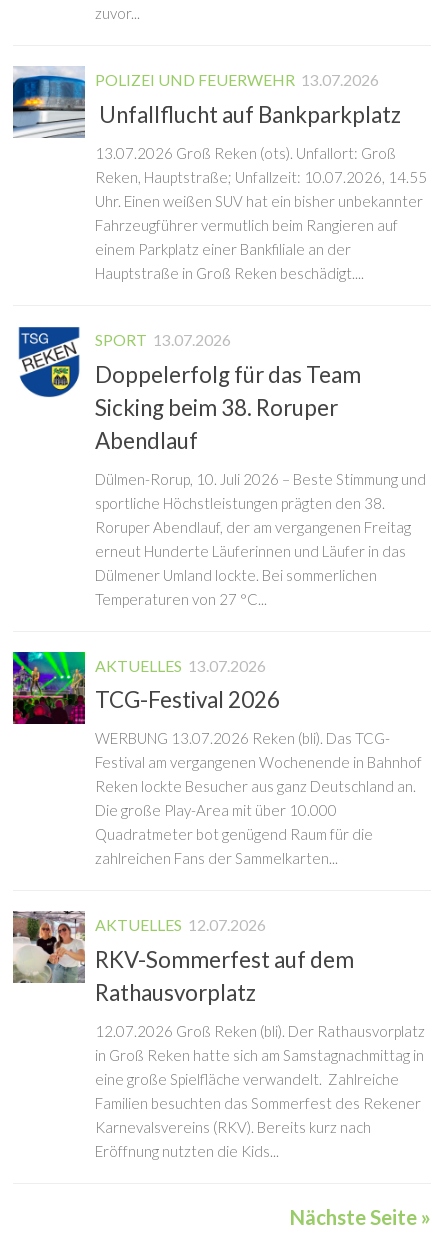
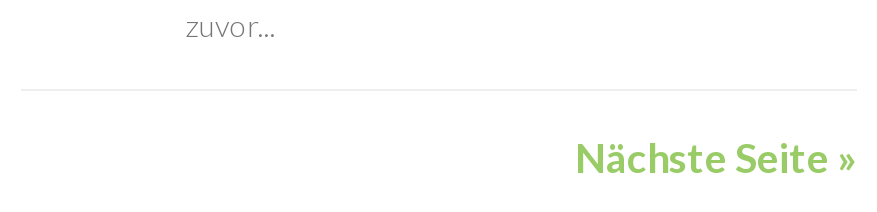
[12,66,427,282] [image] | POLIZEI UND FEUERWEHR 13.07.2026 | Unfallflucht auf Bankparkplatz | 13.07.2026 Groß Reken (ots). Unfallort: Groß | Reken, Hauptstraße; Unfallzeit: 10.07.2026, 14.55 | Uhr. Einen weißen SUV hat ein bisher unbekannter | Fahrzeugführer vermutlich beim Rangieren auf | einem Parkplatz einer Bankfiliale an der | Hauptstraße in Groß Reken beschädigt.... -> none
[18,326,426,607] [image] | SPORT 13.07.2026 | Doppelerfolg für das Team | Sicking beim 38. Roruper | Abendlauf | Dülmen-Rorup, 10. Juli 2026 – Beste Stimmung und | sportliche Höchstleistungen prägten den 38. | Roruper Abendlauf, der am vergangenen Freitag | erneut Hunderte Läuferinnen und Läufer in das | Dülmener Umland lockte. Bei sommerlichen | Temperaturen von 27 °C... -> none
[12,651,422,867] [image] | AKTUELLES 13.07.2026 | TCG-Festival 2026 | WERBUNG 13.07.2026 Reken (bli). Das TCG- | Festival am vergangenen Wochenende in Bahnhof | Reken lockte Besucher aus ganz Deutschland an. | Die große Play-Area mit über 10.000 | Quadratmeter bot genügend Raum für die | zahlreichen Fans der Sammelkarten... -> none
[12,910,425,1160] [image] | AKTUELLES 12.07.2026 | RKV-Sommerfest auf dem | Rathausvorplatz | 12.07.2026 Groß Reken (bli). Der Rathausvorplatz | in Groß Reken hatte sich am Samstagnachmittag in | eine große Spielfläche verwandelt. Zahlreiche | Familien besuchten das Sommerfest des Rekener | Karnevalsvereins (RKV). Bereits kurz nach | Eröffnung nutzten die Kids... -> none

